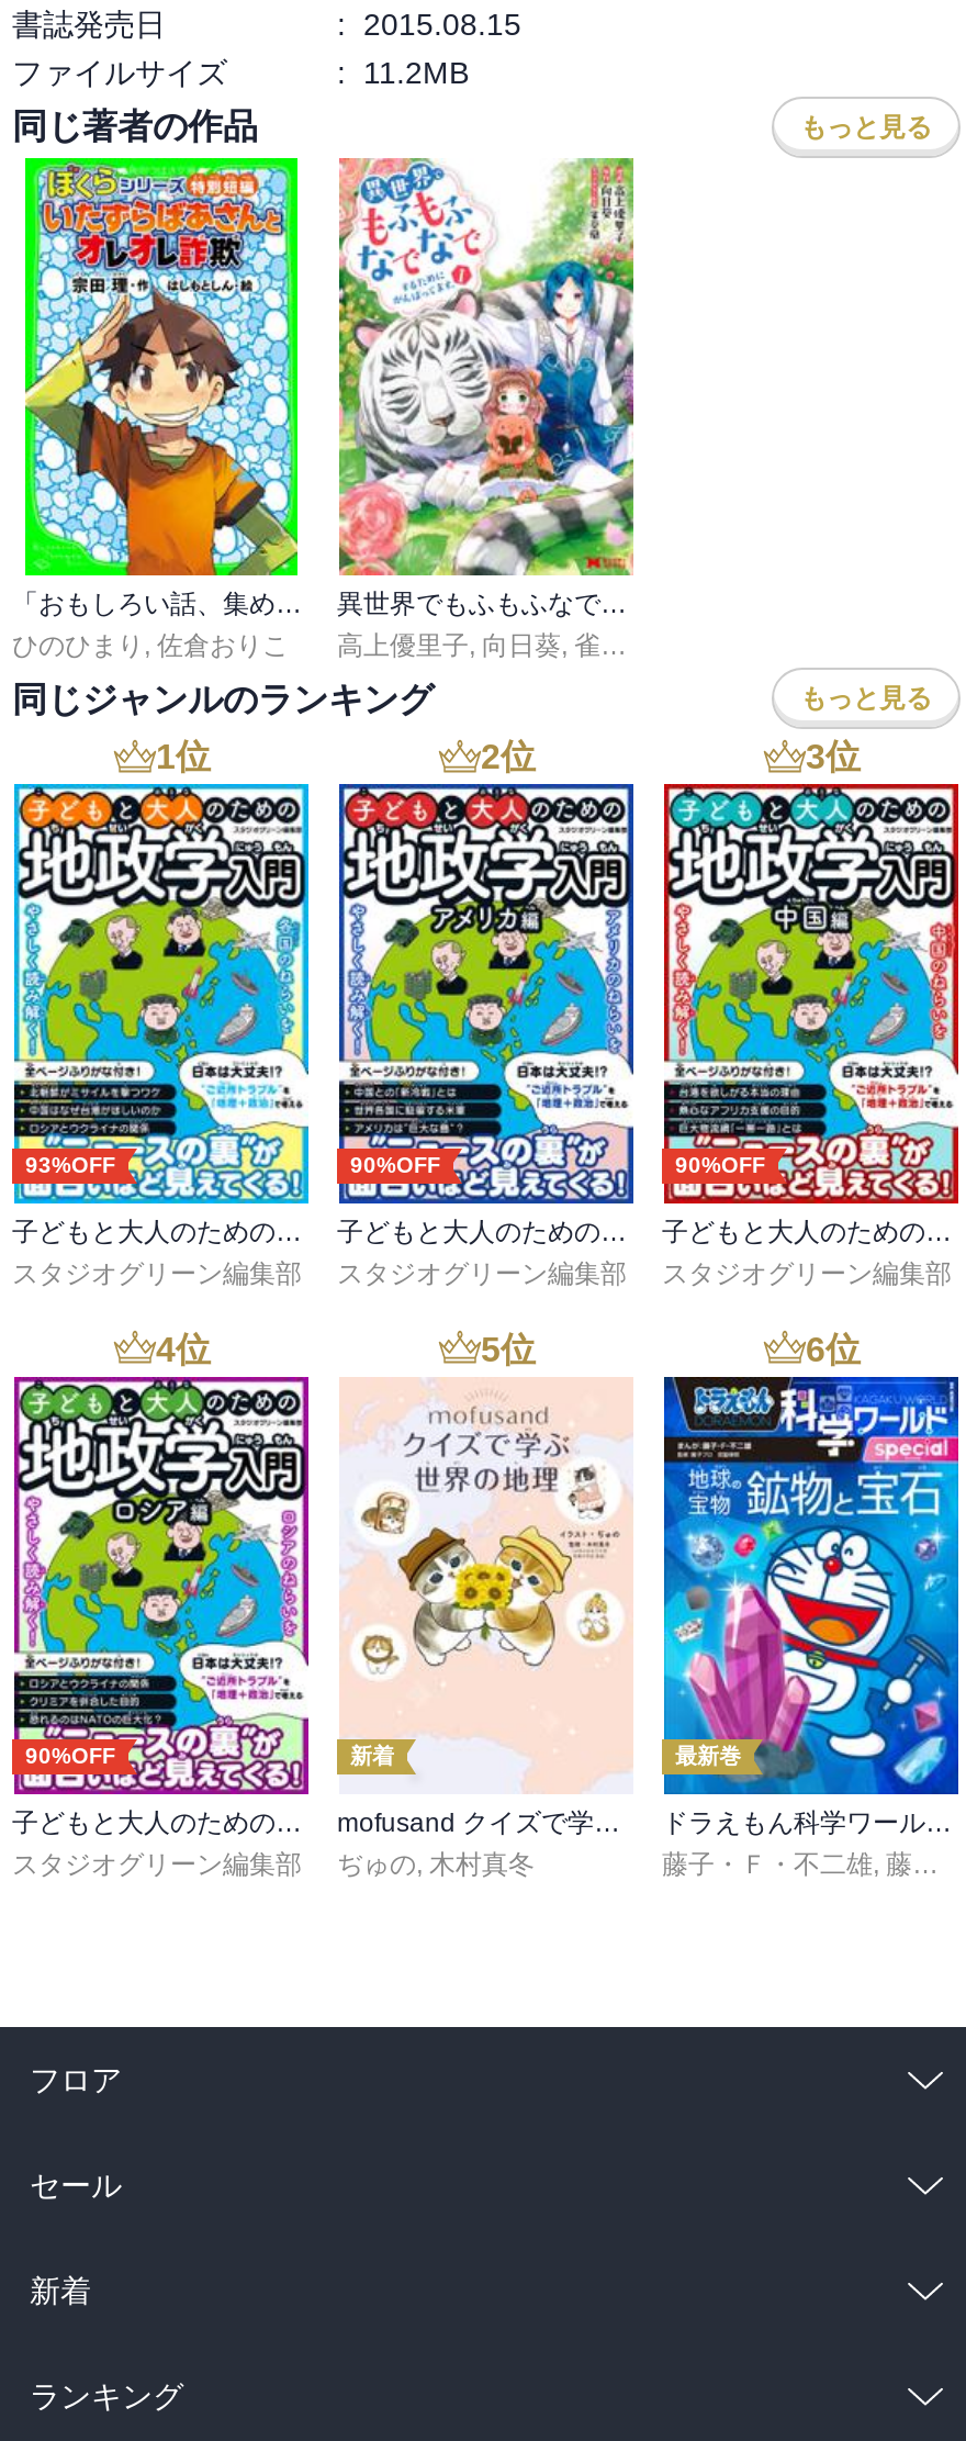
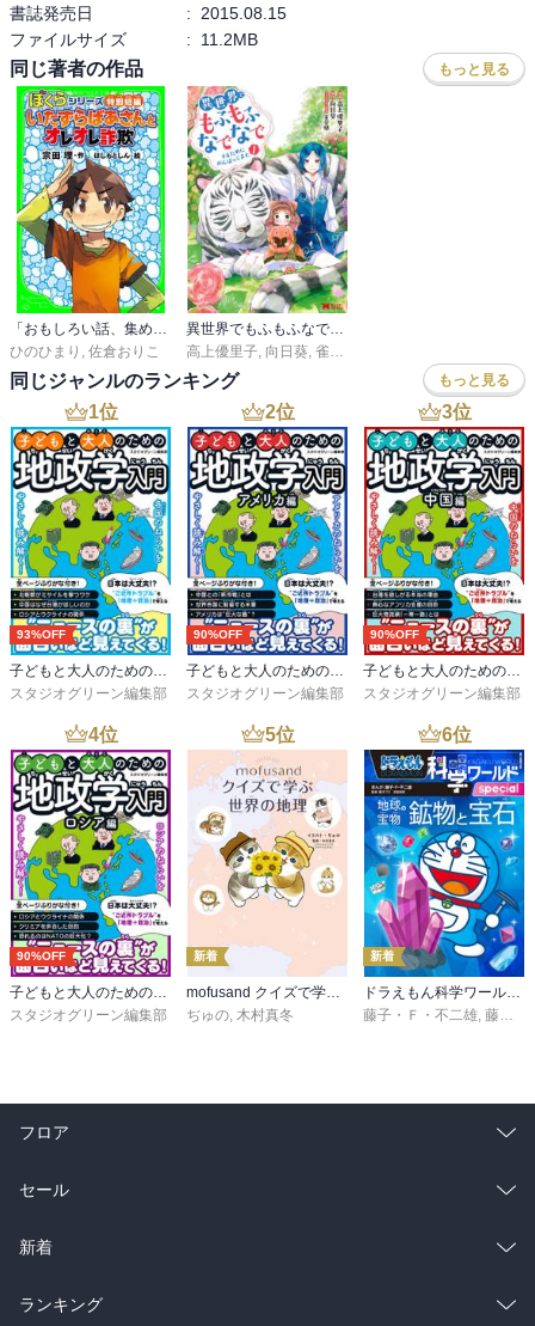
[675,1744,741,1768] 最新巻 -> [370,949,394,963] 新着

